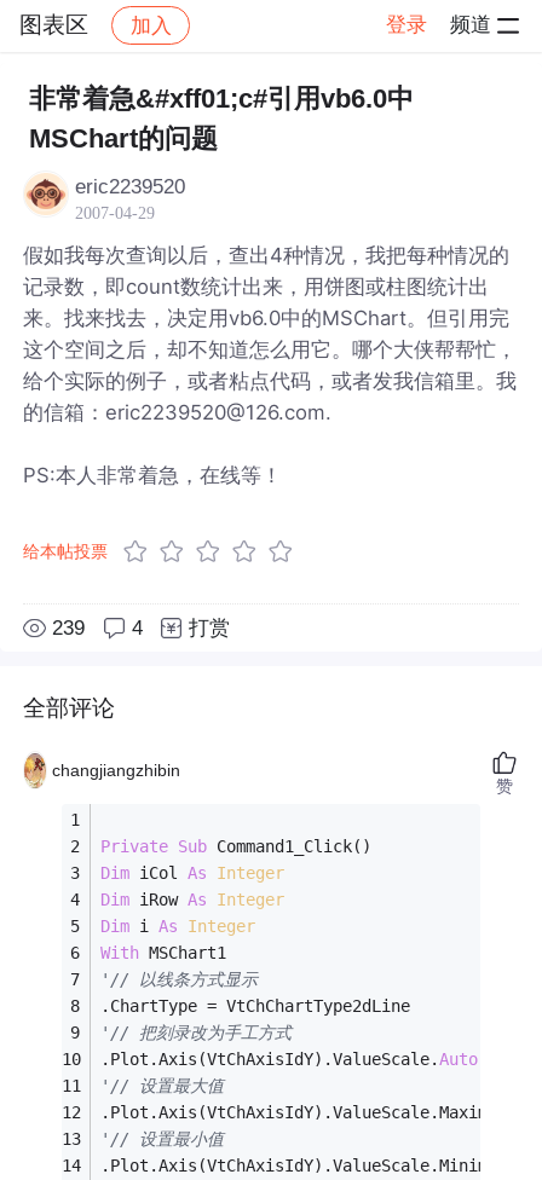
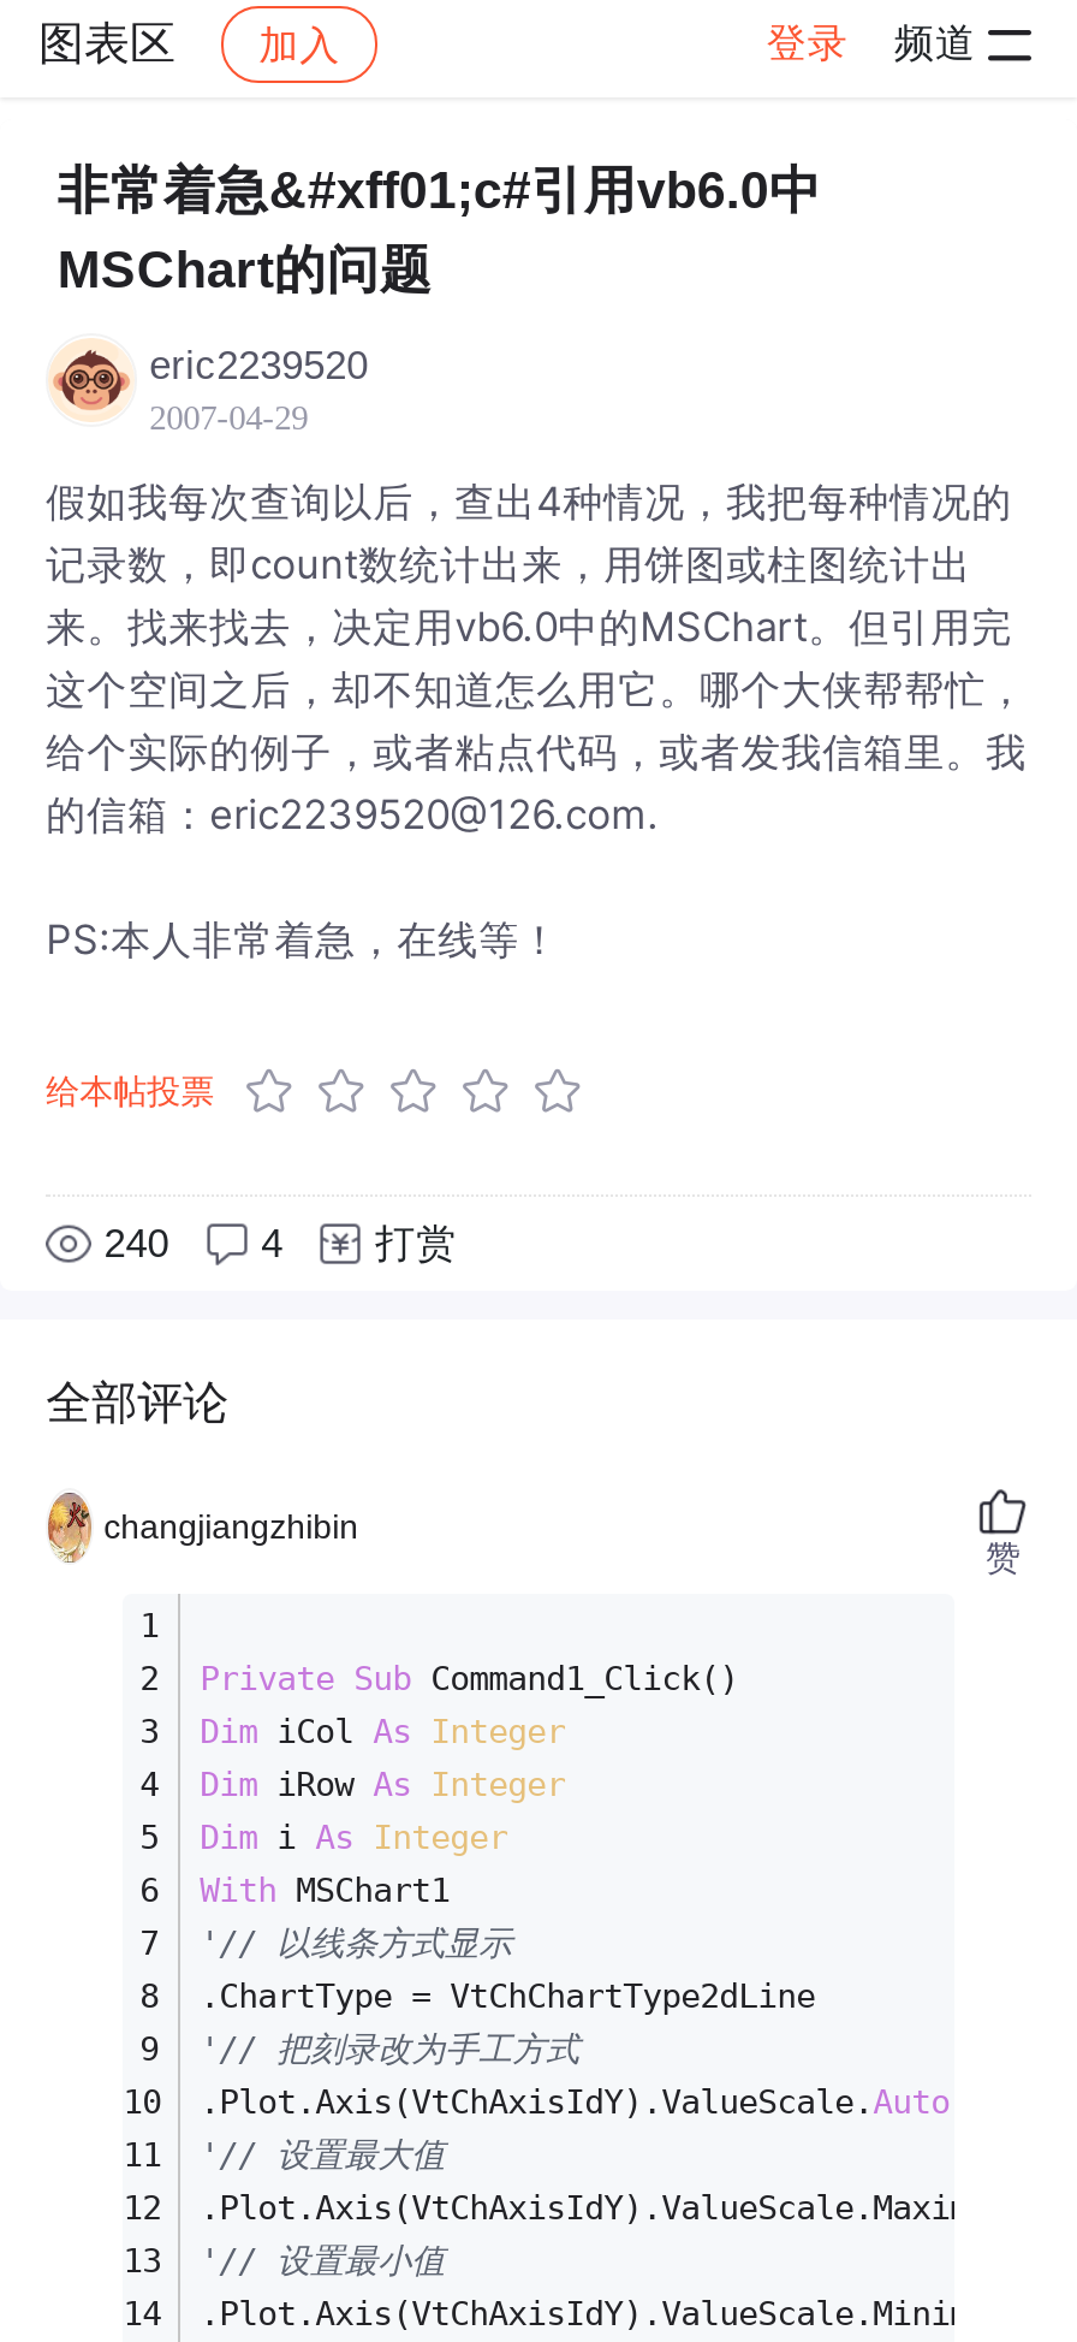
[52,617,85,640] 239 -> [104,1222,169,1267] 240

